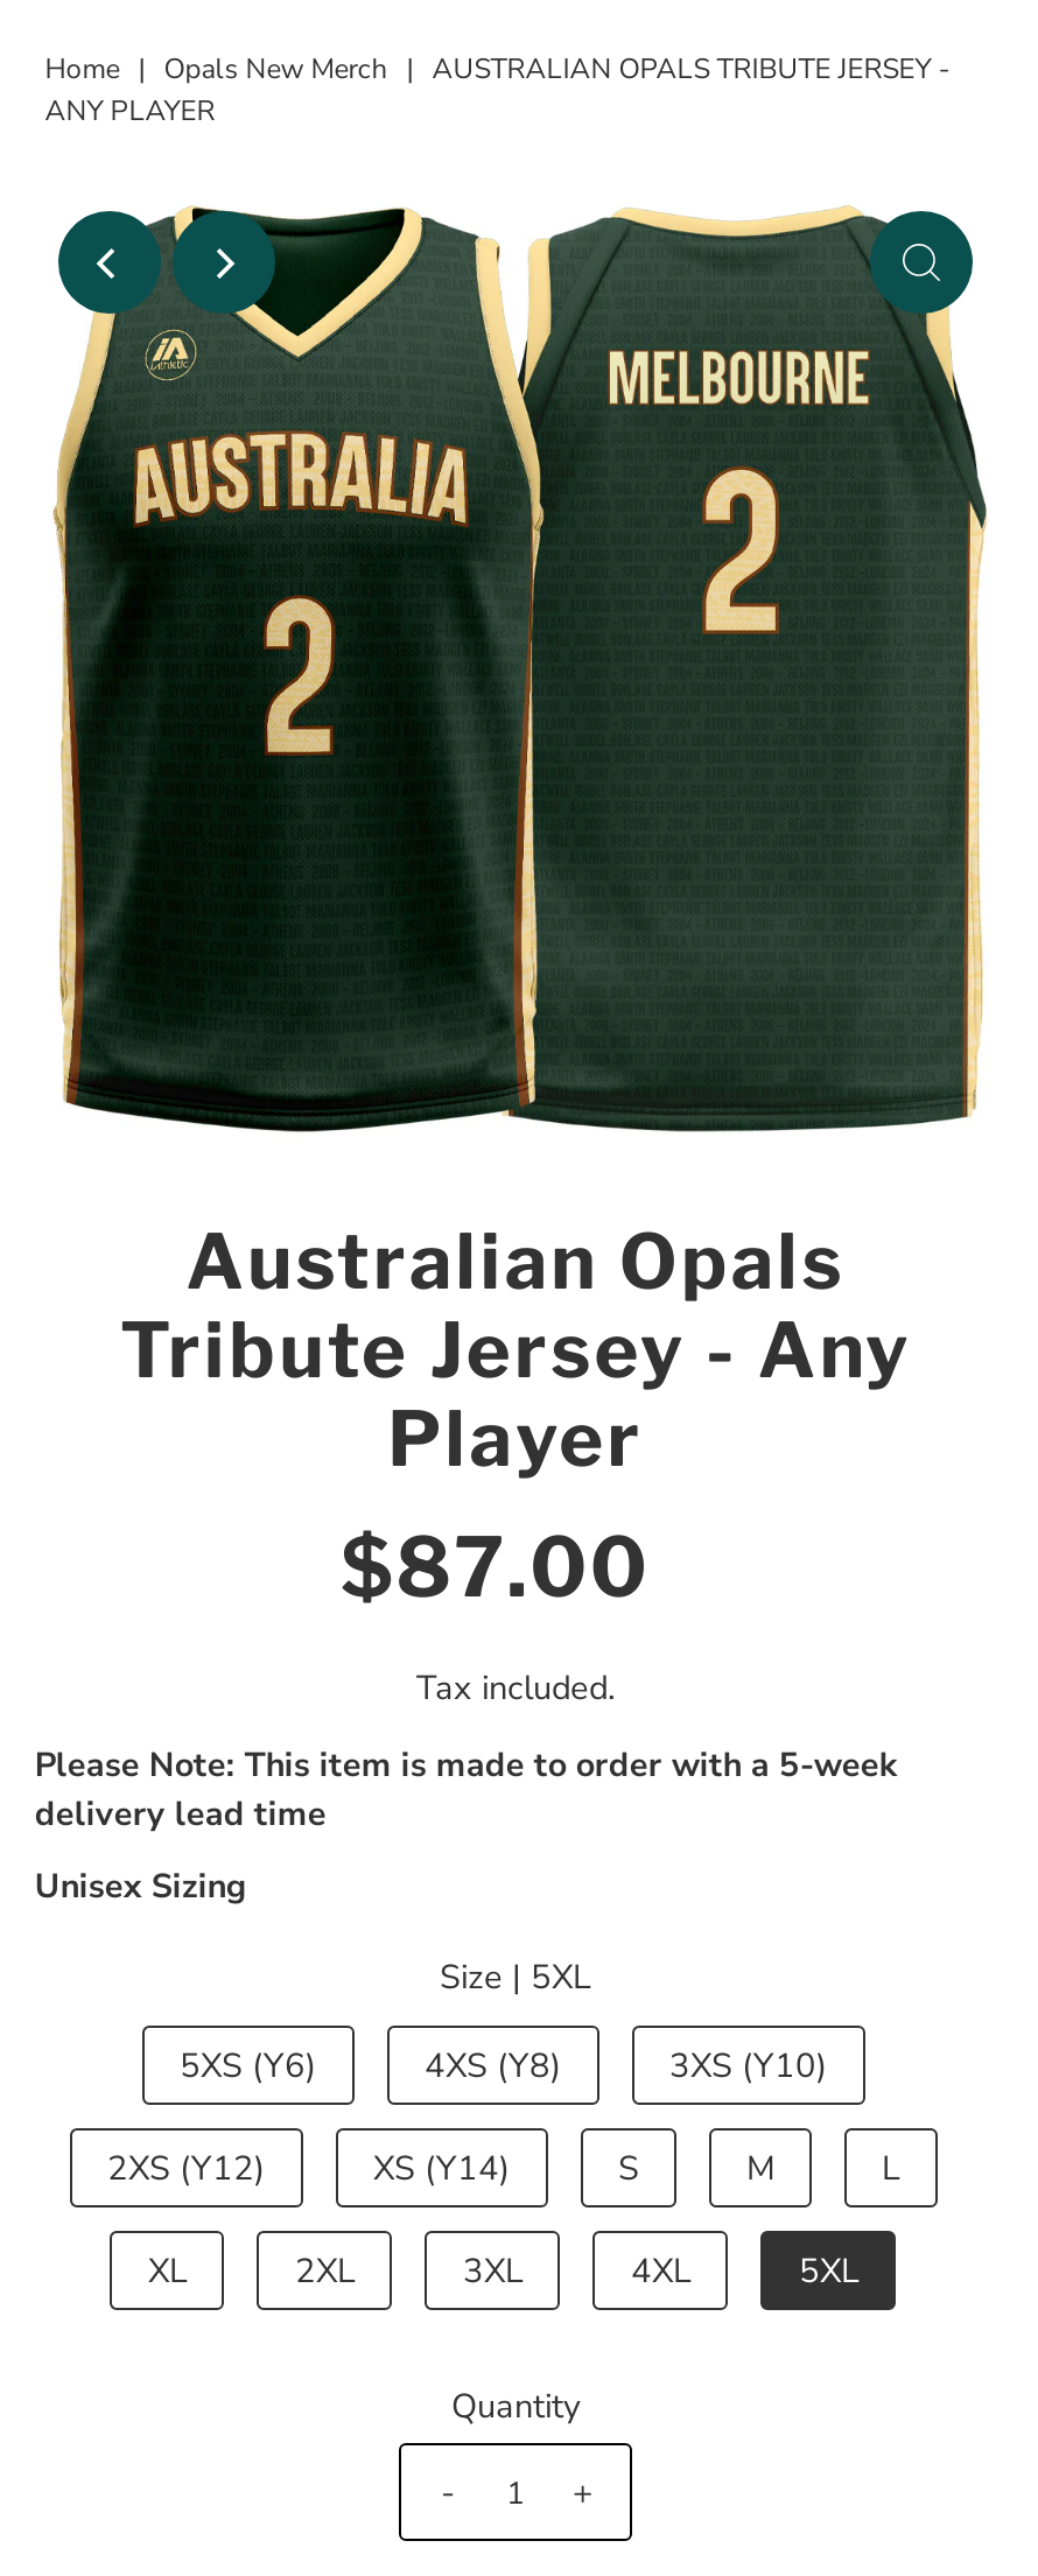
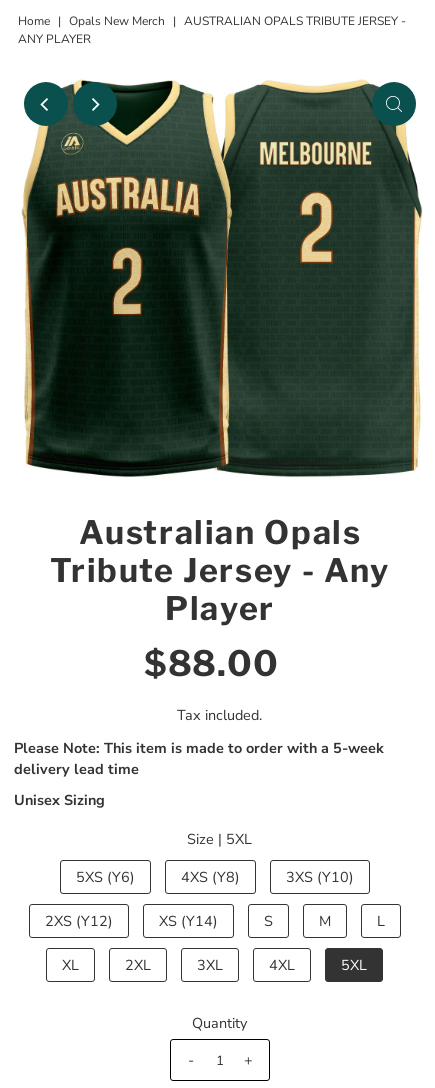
[340,1517,650,1618] $87.00 -> [144,642,278,685] $88.00

